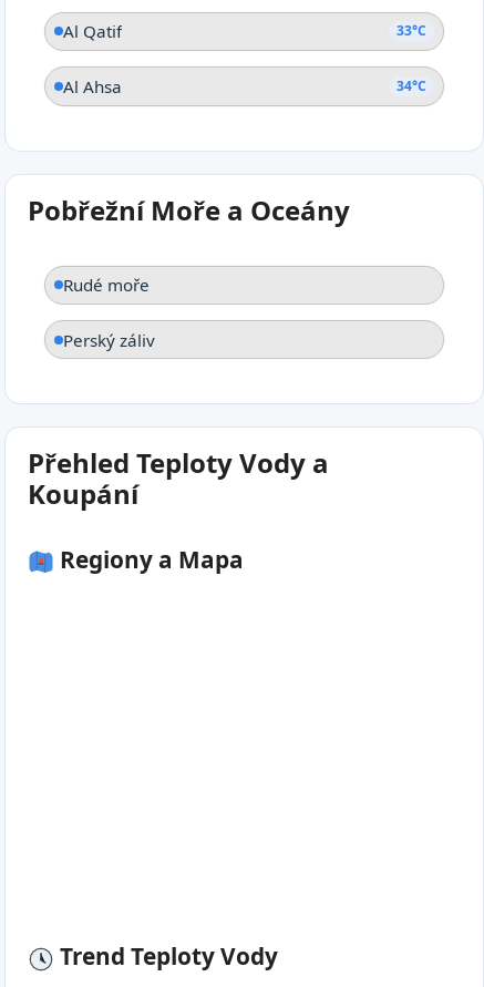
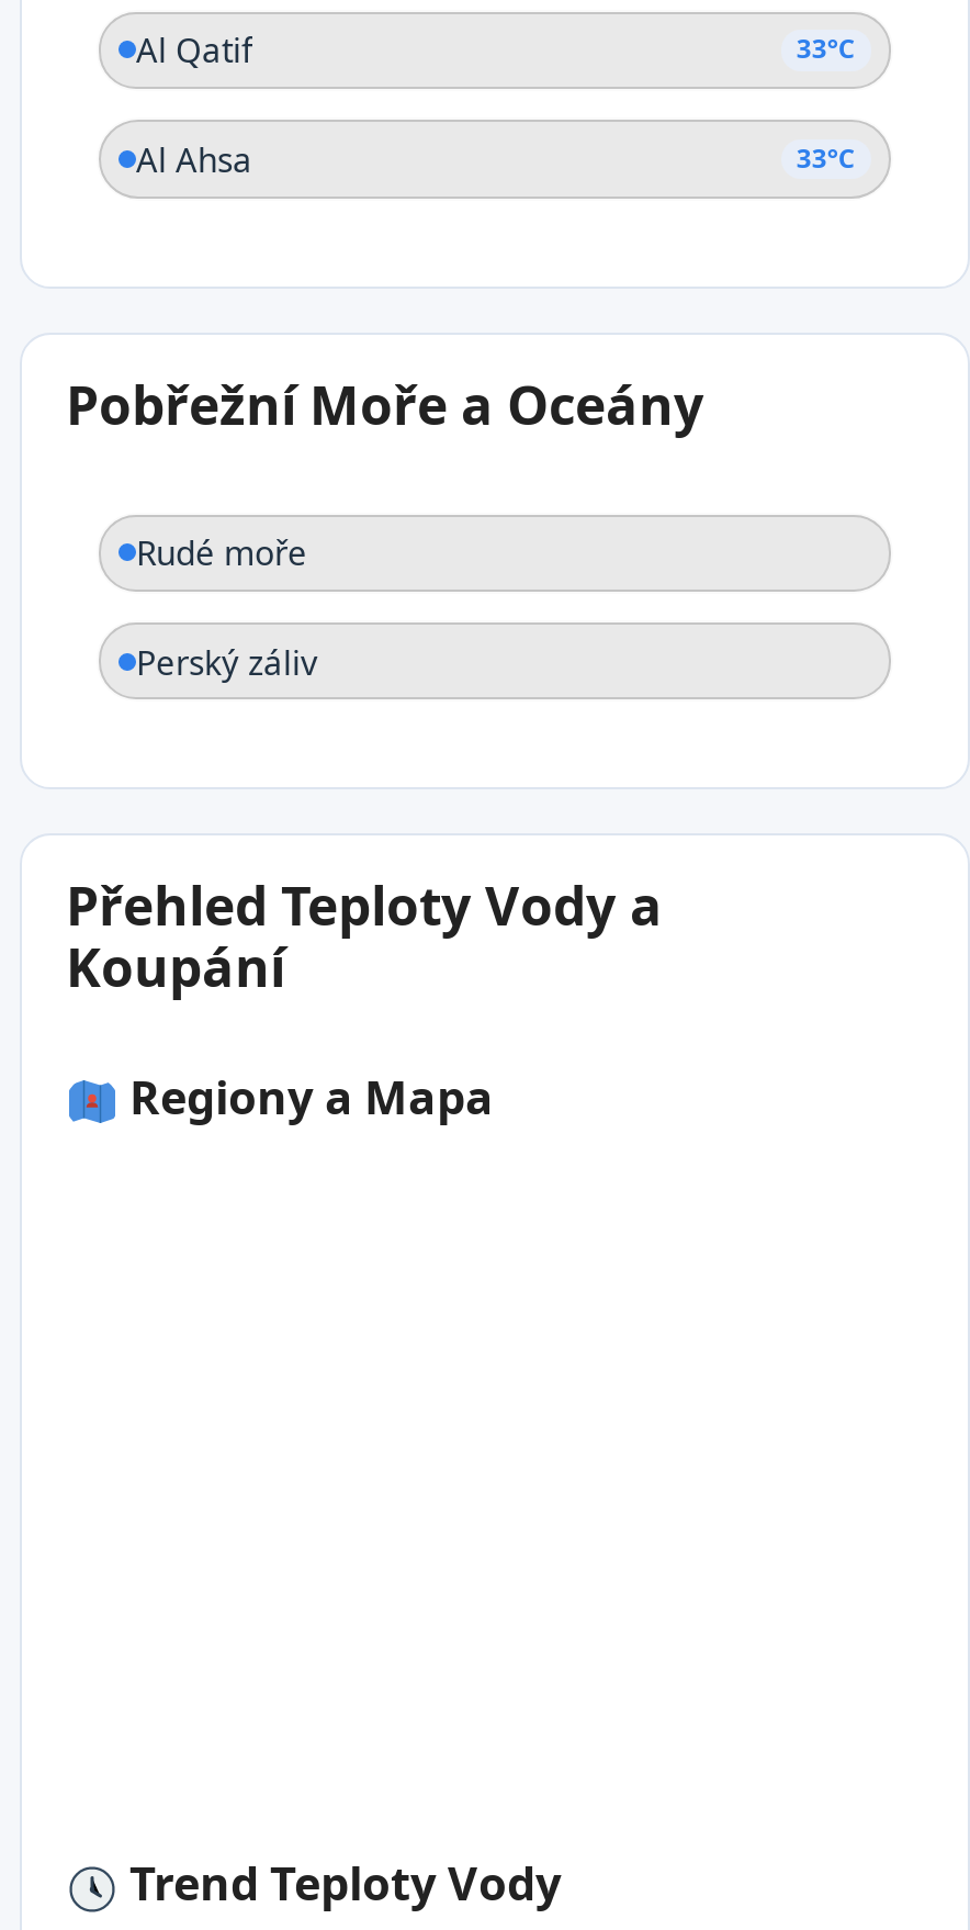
[396,76,426,95] 34°C -> [796,139,855,177] 33°C

